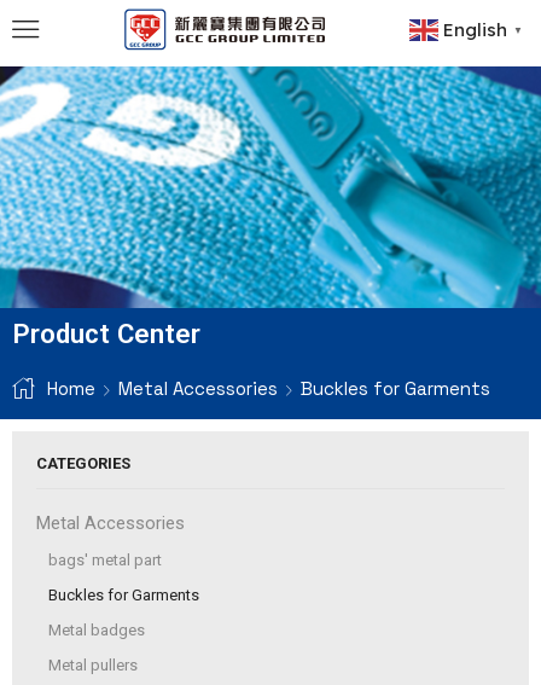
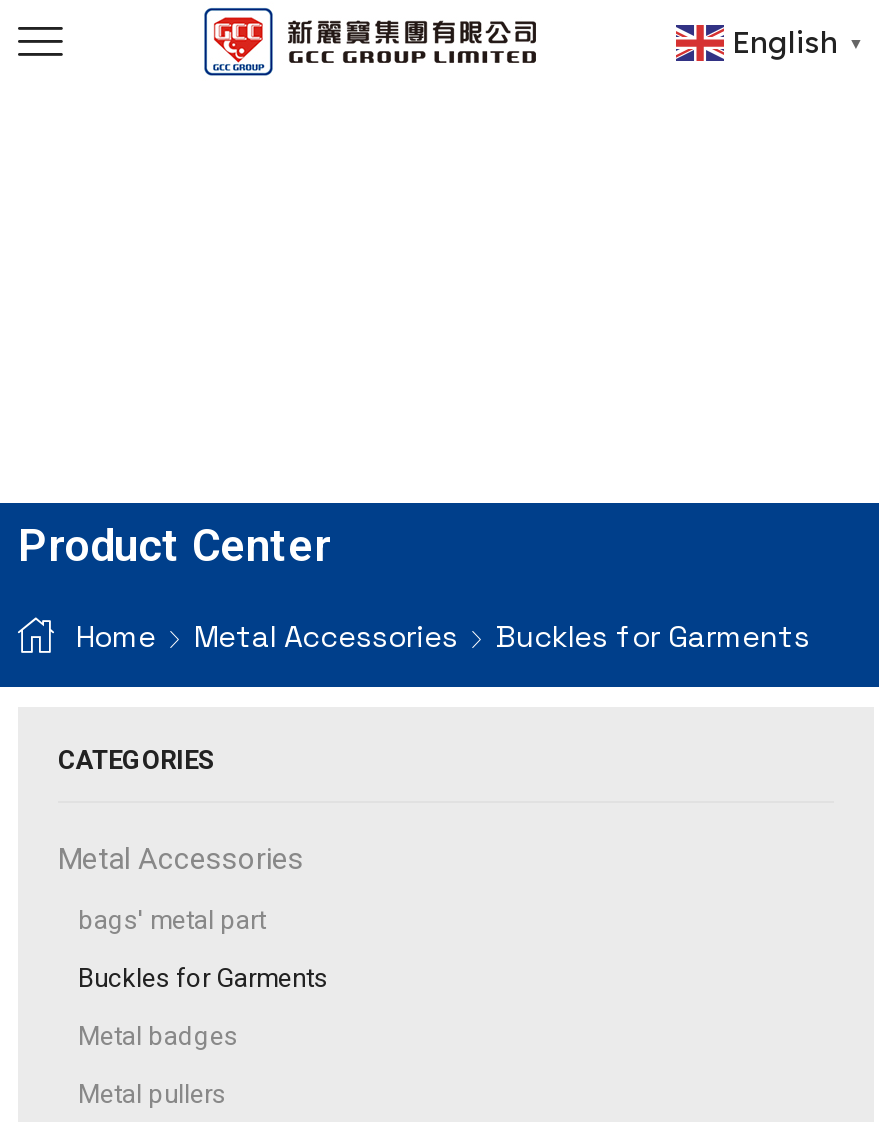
[4,65,537,309] [image] -> none

